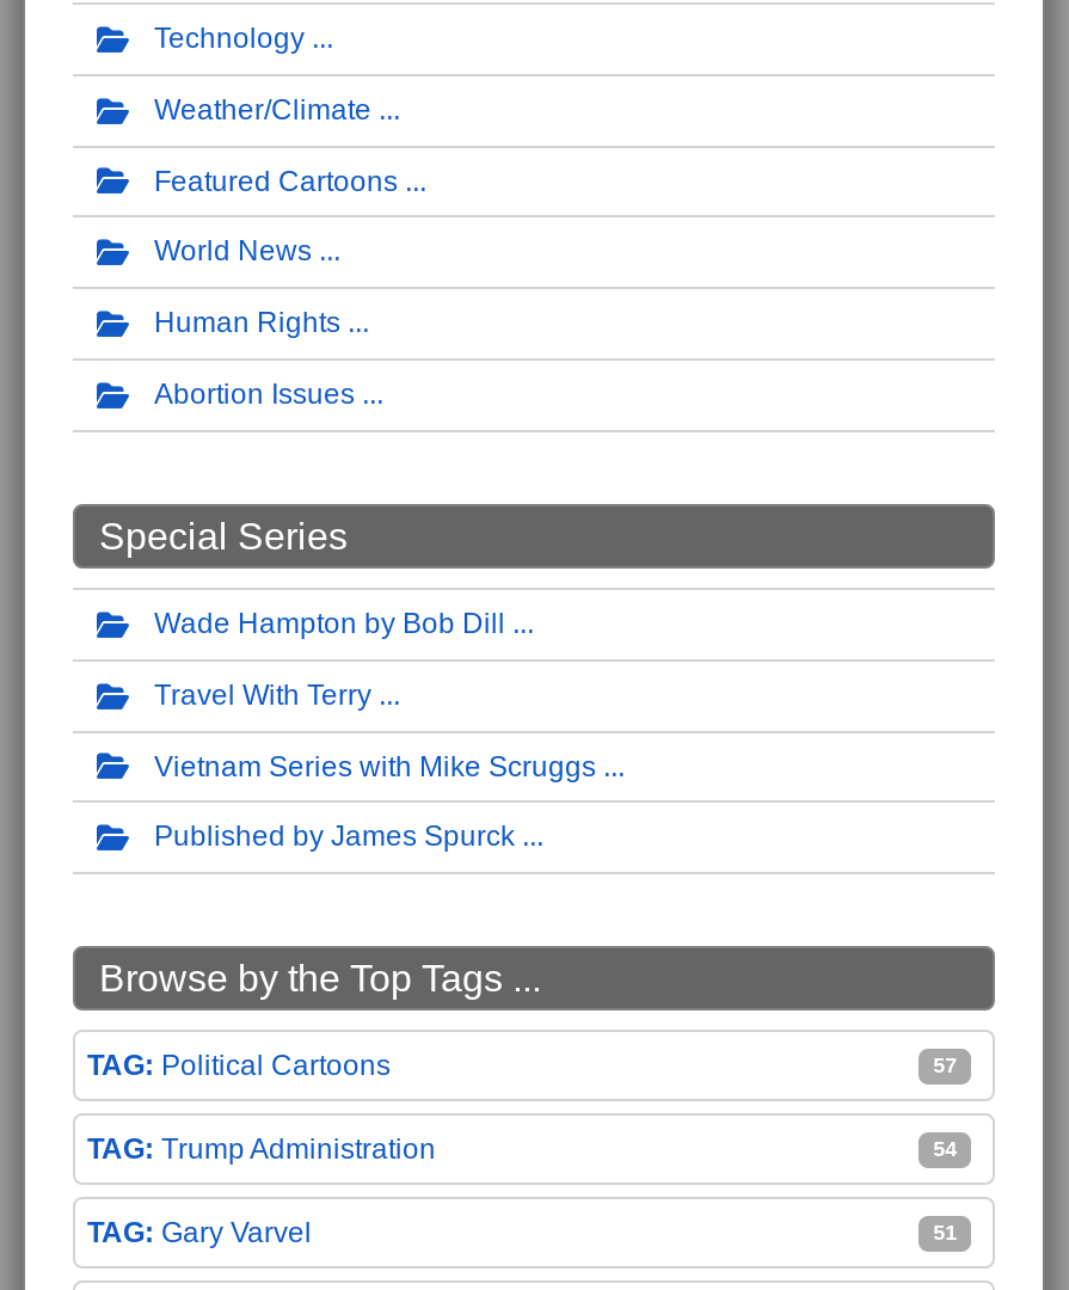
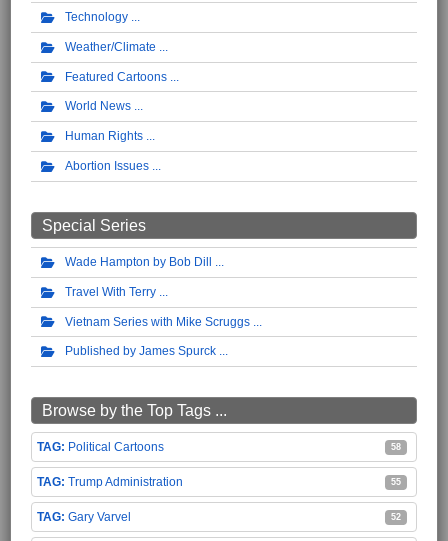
[933,1054,957,1078] 57 -> [391,442,401,452] 58
[933,1138,957,1162] 54 -> [391,477,401,487] 55
[933,1221,957,1245] 51 -> [391,512,401,522] 52

